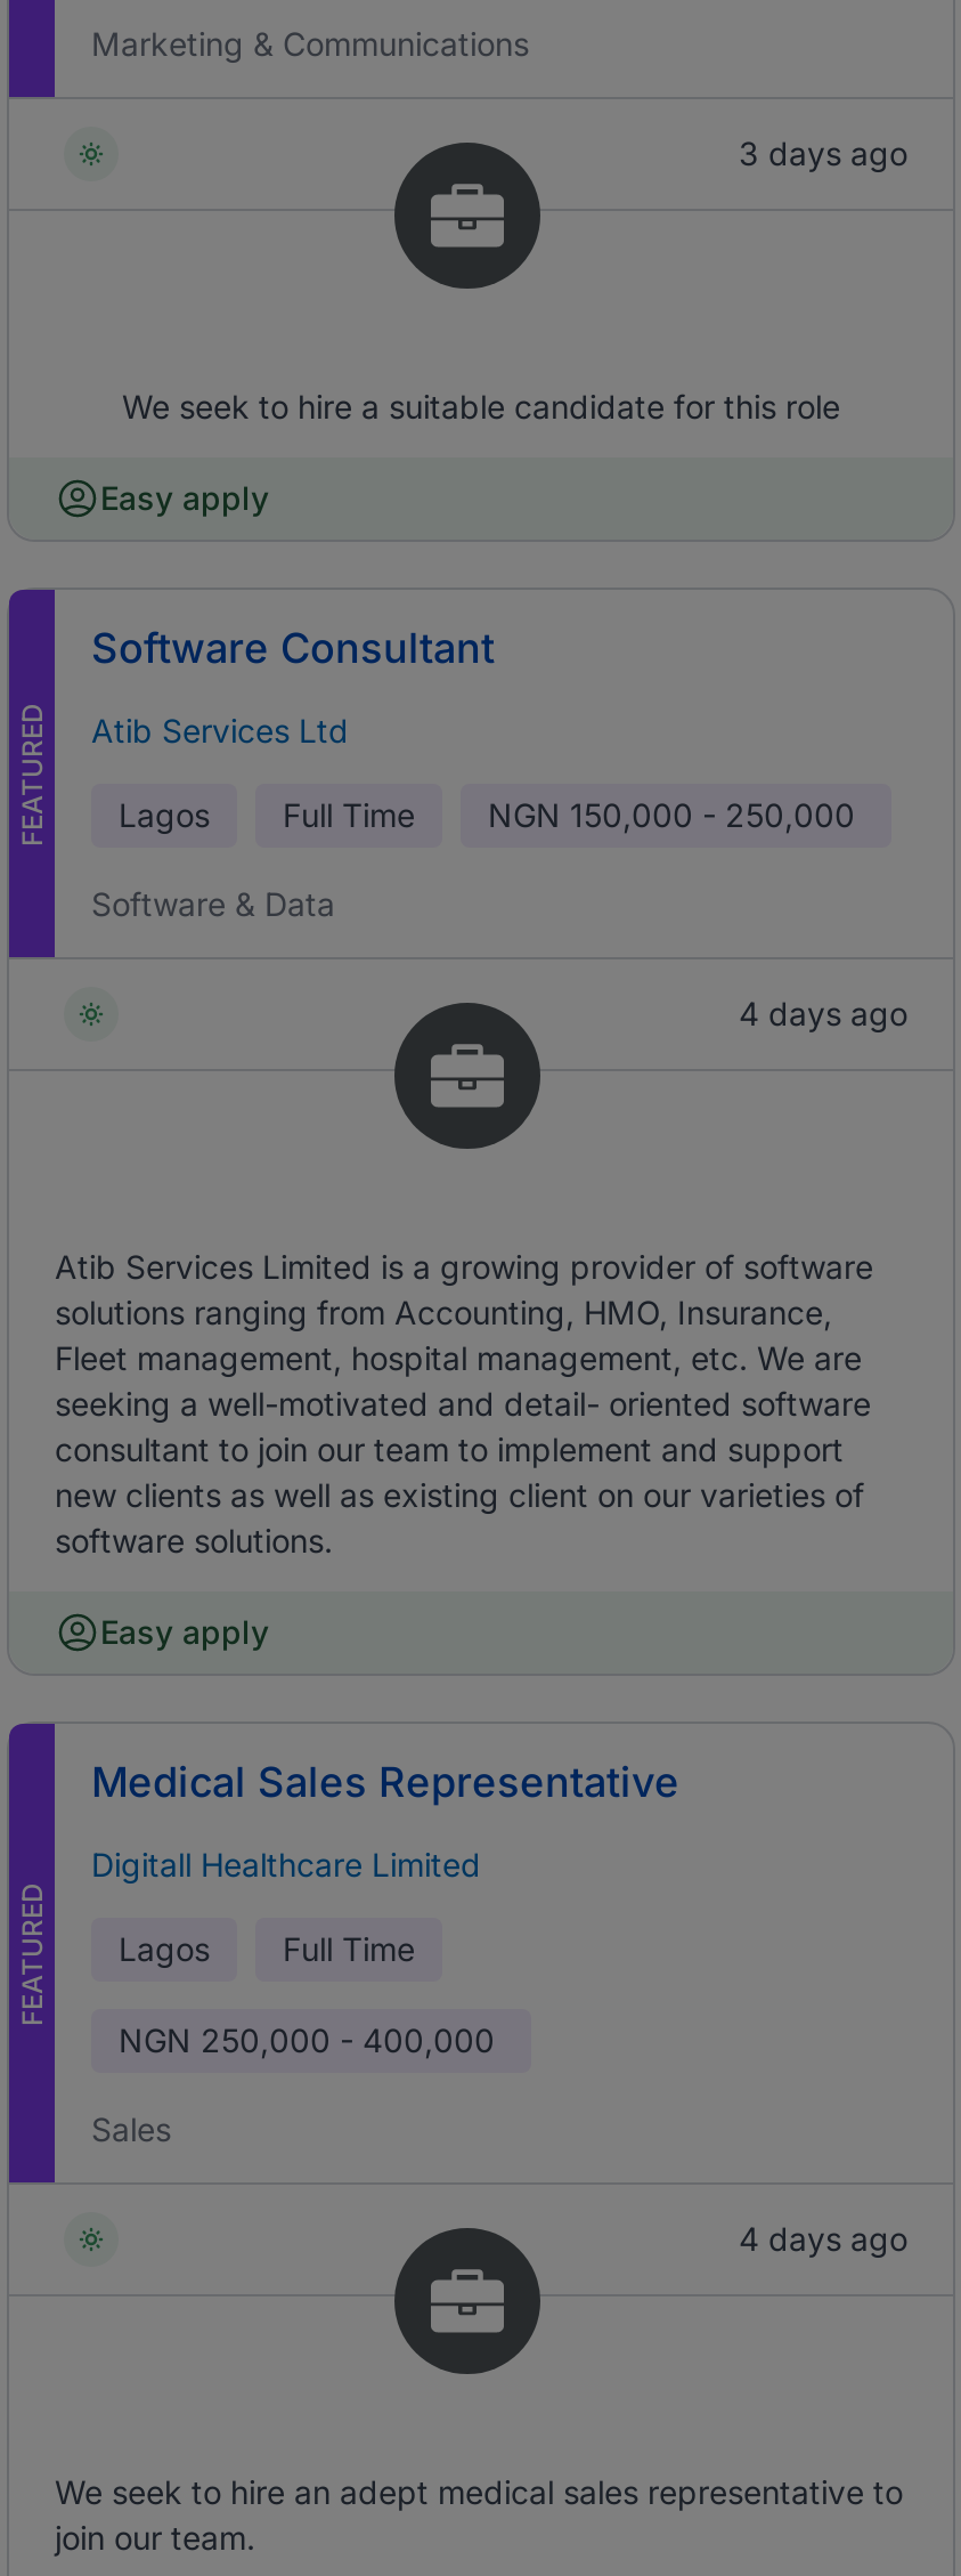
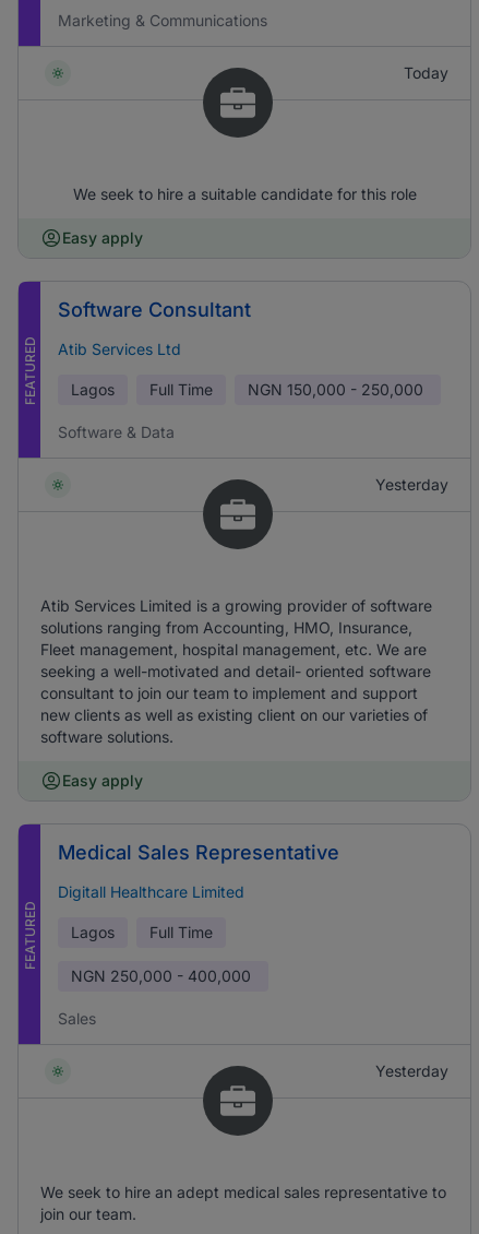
[739,133,907,172] 3 days ago -> [404,63,448,82] Today
[739,994,907,1032] 4 days ago -> [375,475,448,494] Yesterday
[739,2219,907,2258] 4 days ago -> [375,1061,448,1080] Yesterday

